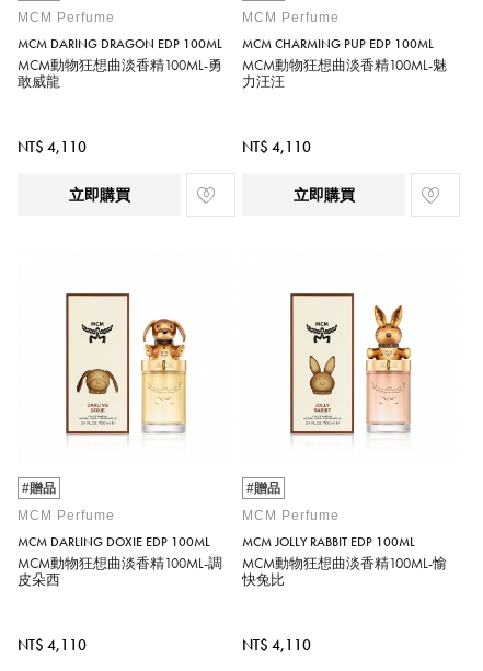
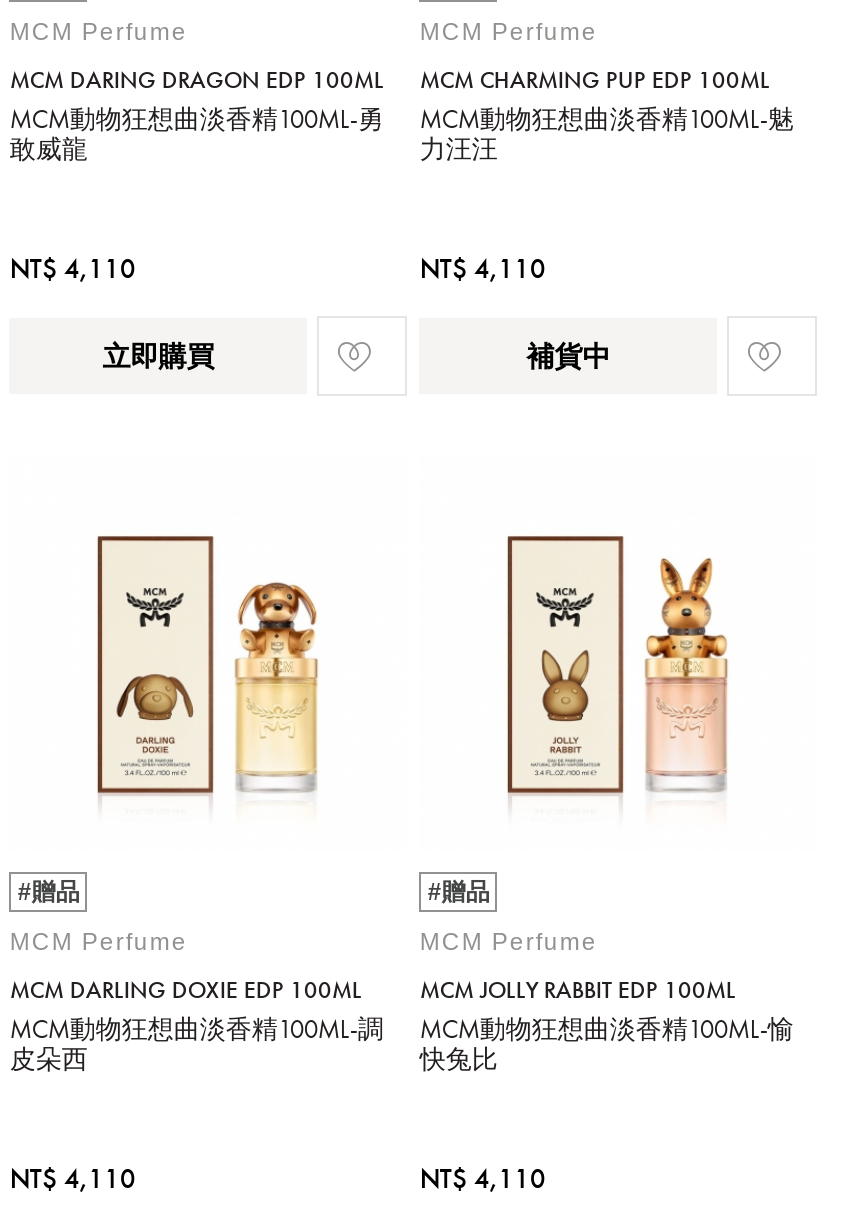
[293,186,355,204] 立即購買 -> [526,340,610,372] 補貨中

